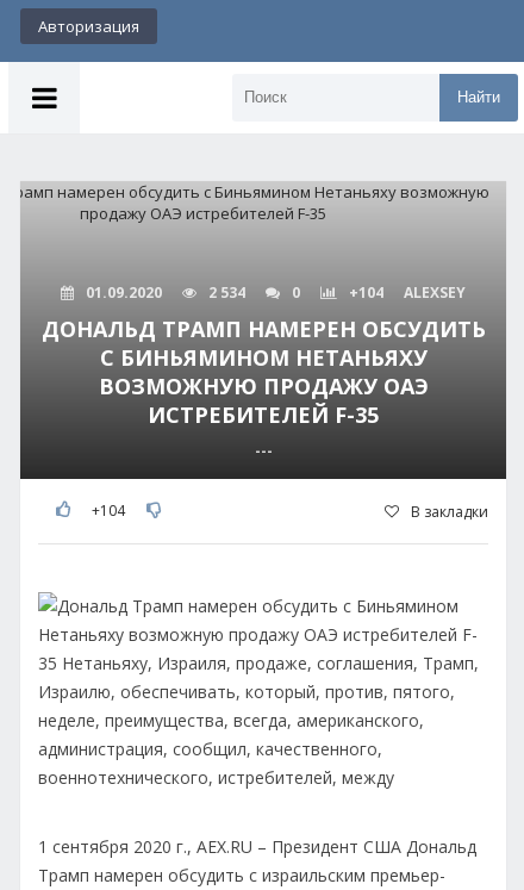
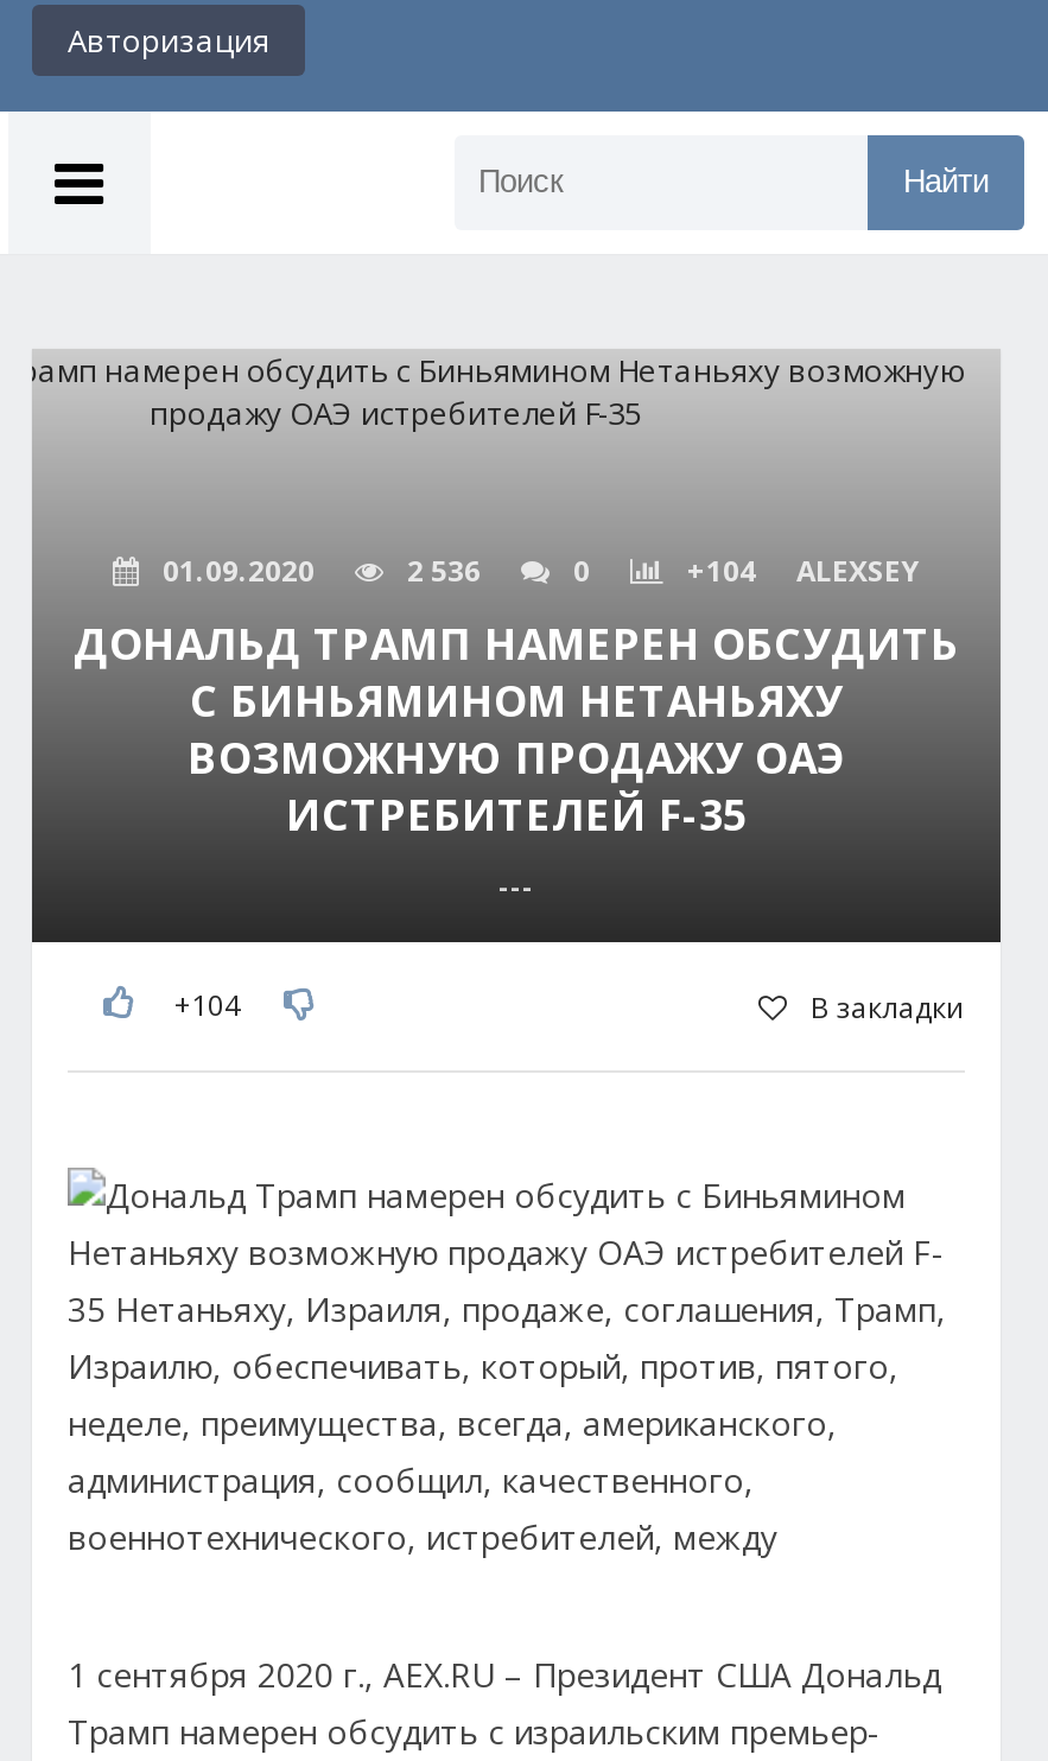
[208,282,245,303] 2 534 -> [407,551,481,591] 2 536

